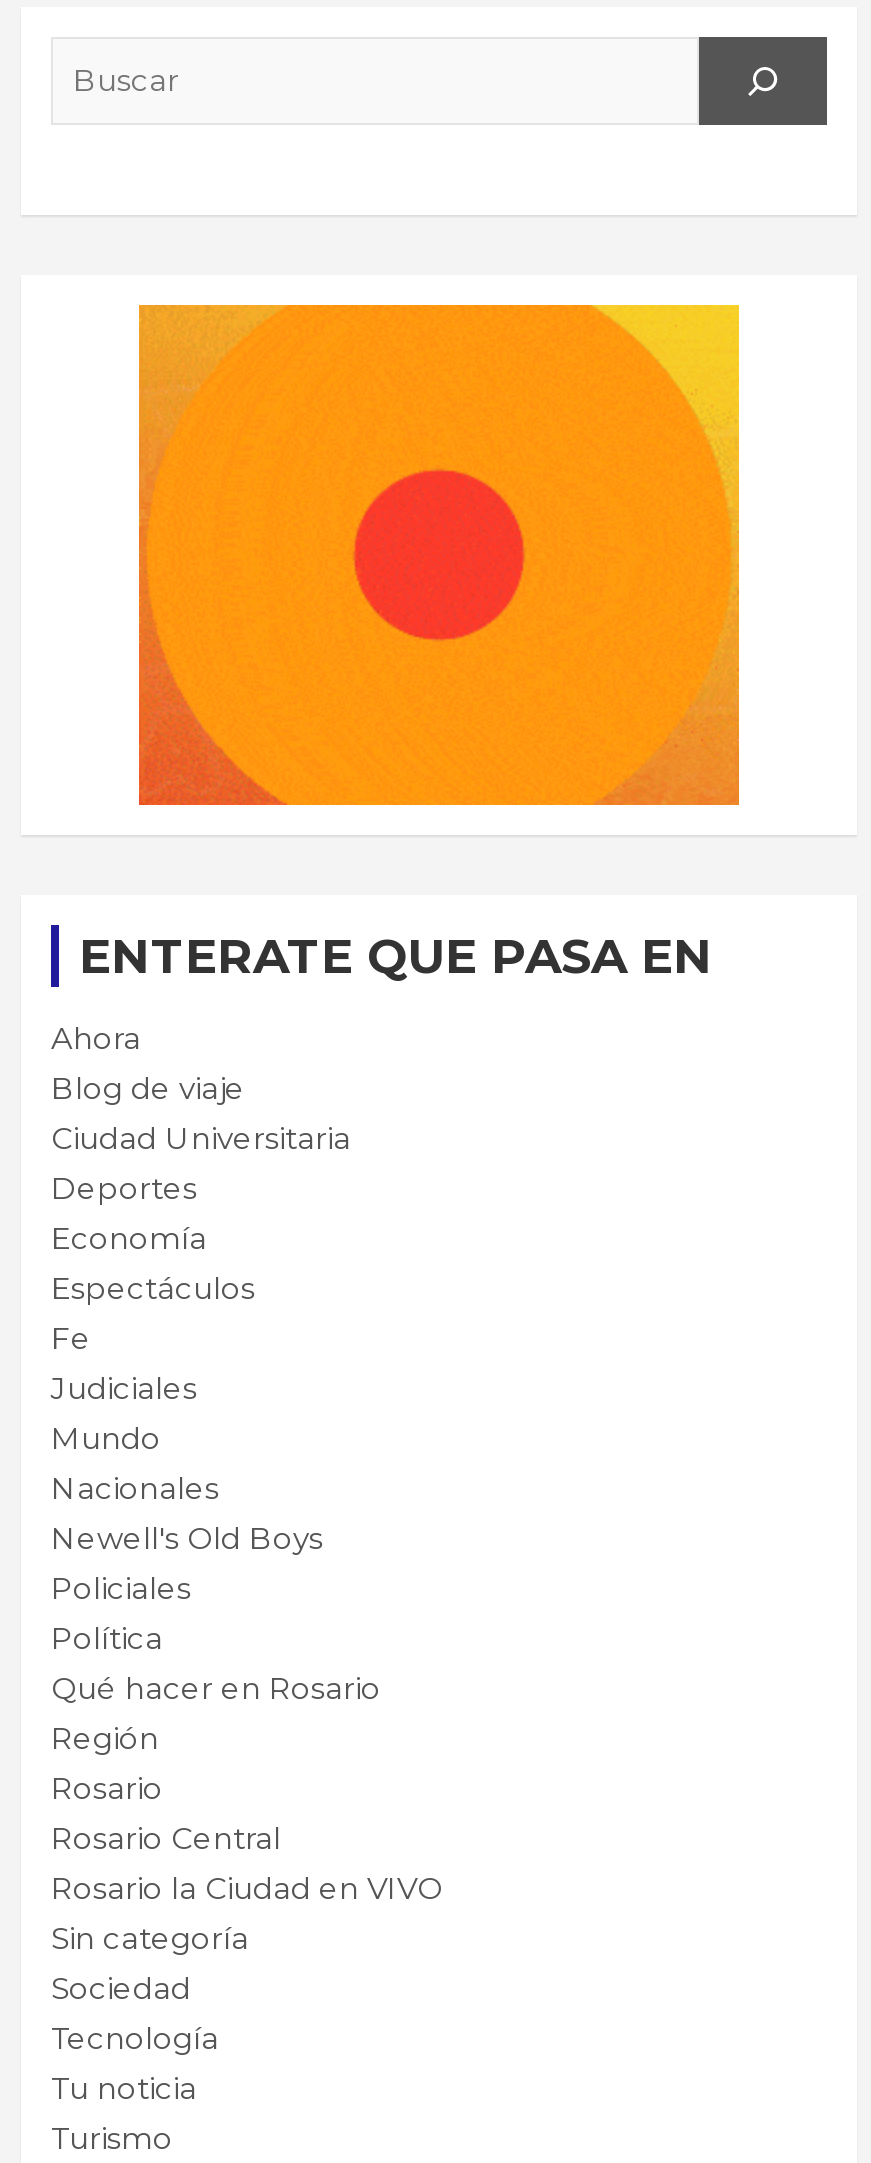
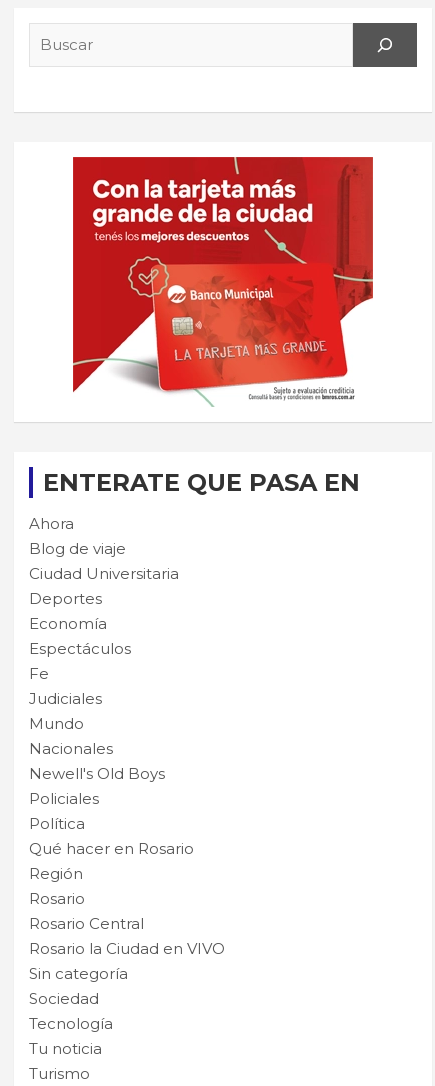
[137,303,741,807] [image] -> [72,156,374,407] [image]

